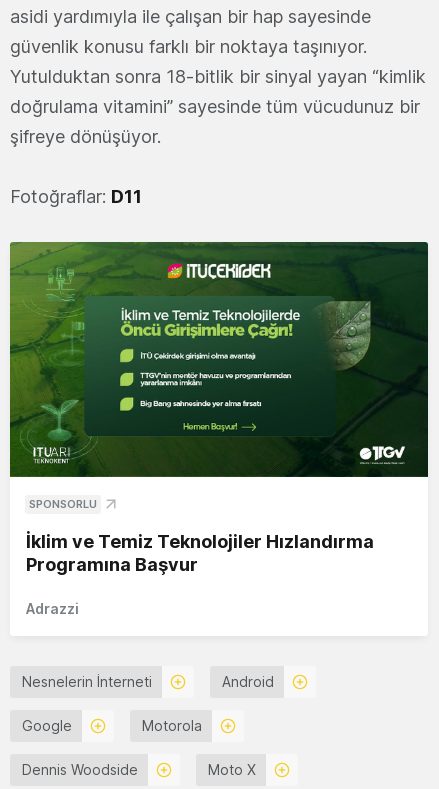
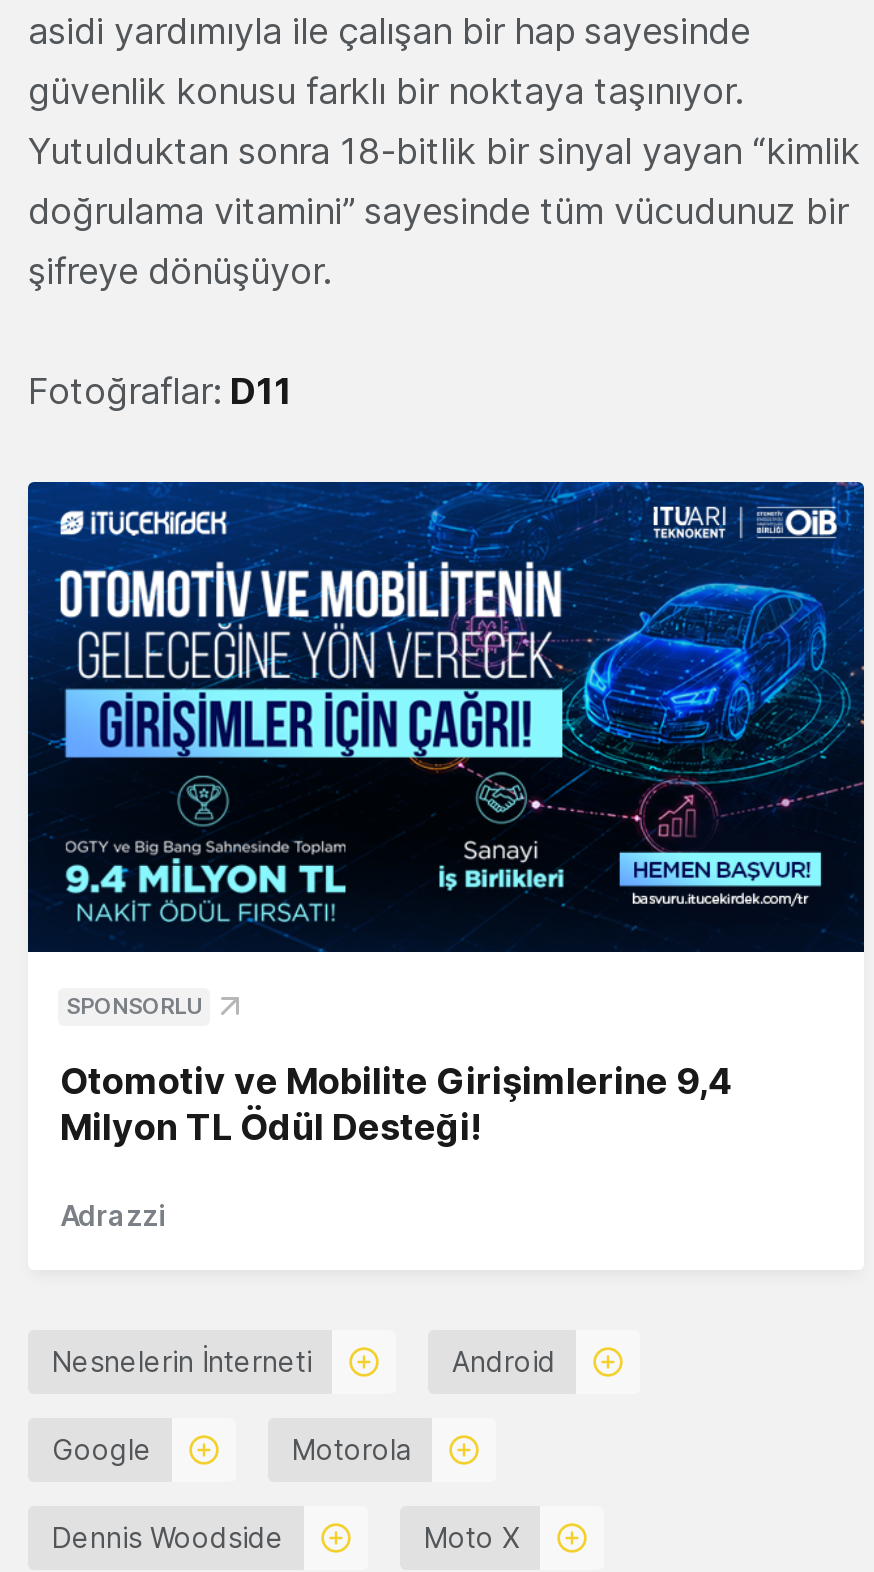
[9,241,428,477] [image] -> [26,480,864,952] [image]
[26,531,374,575] İklim ve Temiz Teknolojiler Hızlandırma | Programına Başvur -> [60,1061,732,1149] Otomotiv ve Mobilite Girişimlerine 9,4 | Milyon TL Ödül Desteği!

